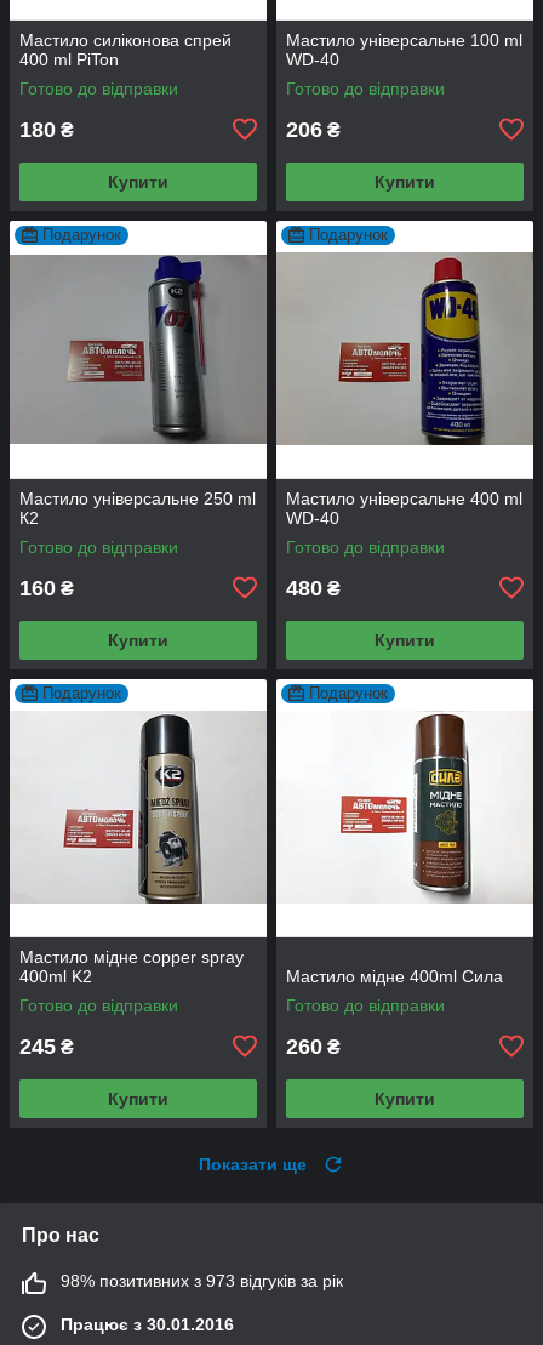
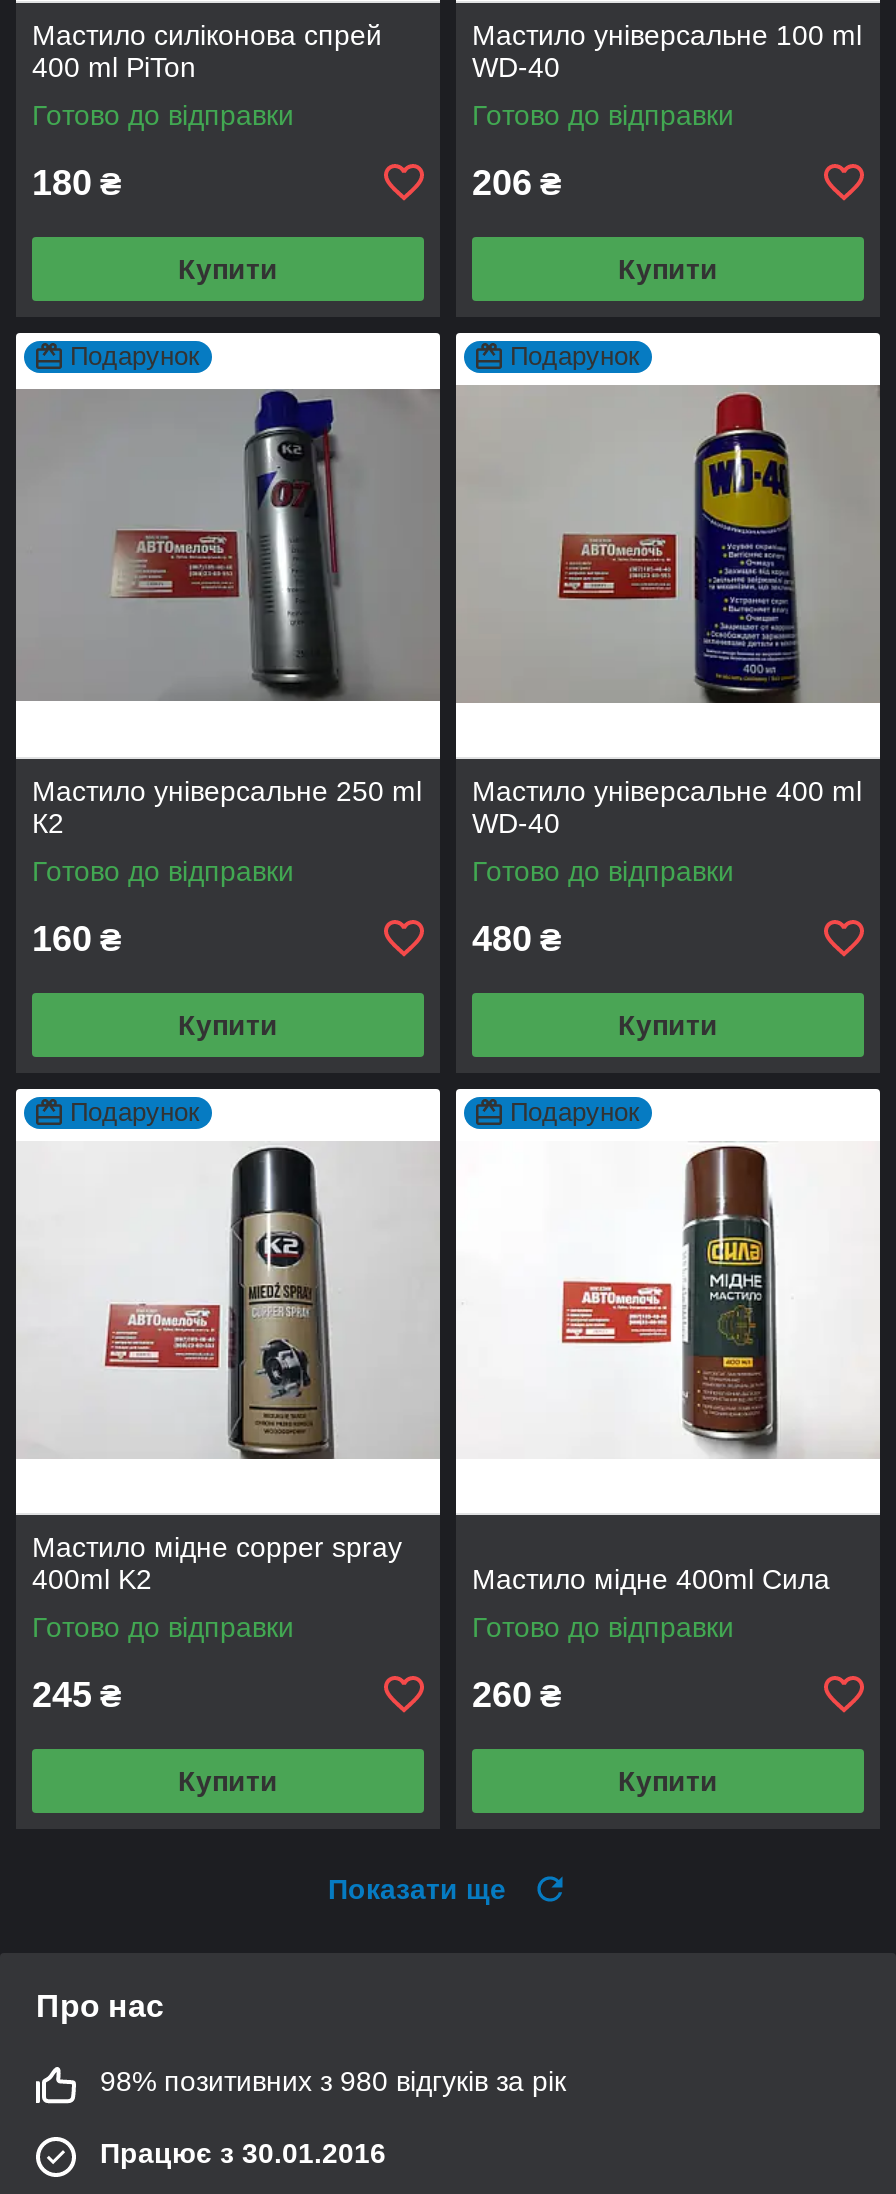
[61,1271,343,1290] 98% позитивних з 973 відгуків за рік -> [100,2065,566,2097] 98% позитивних з 980 відгуків за рік

